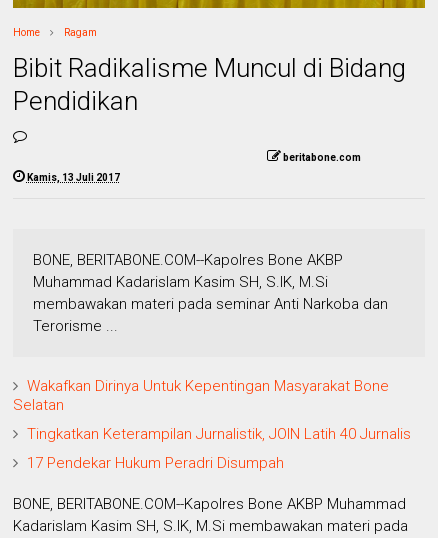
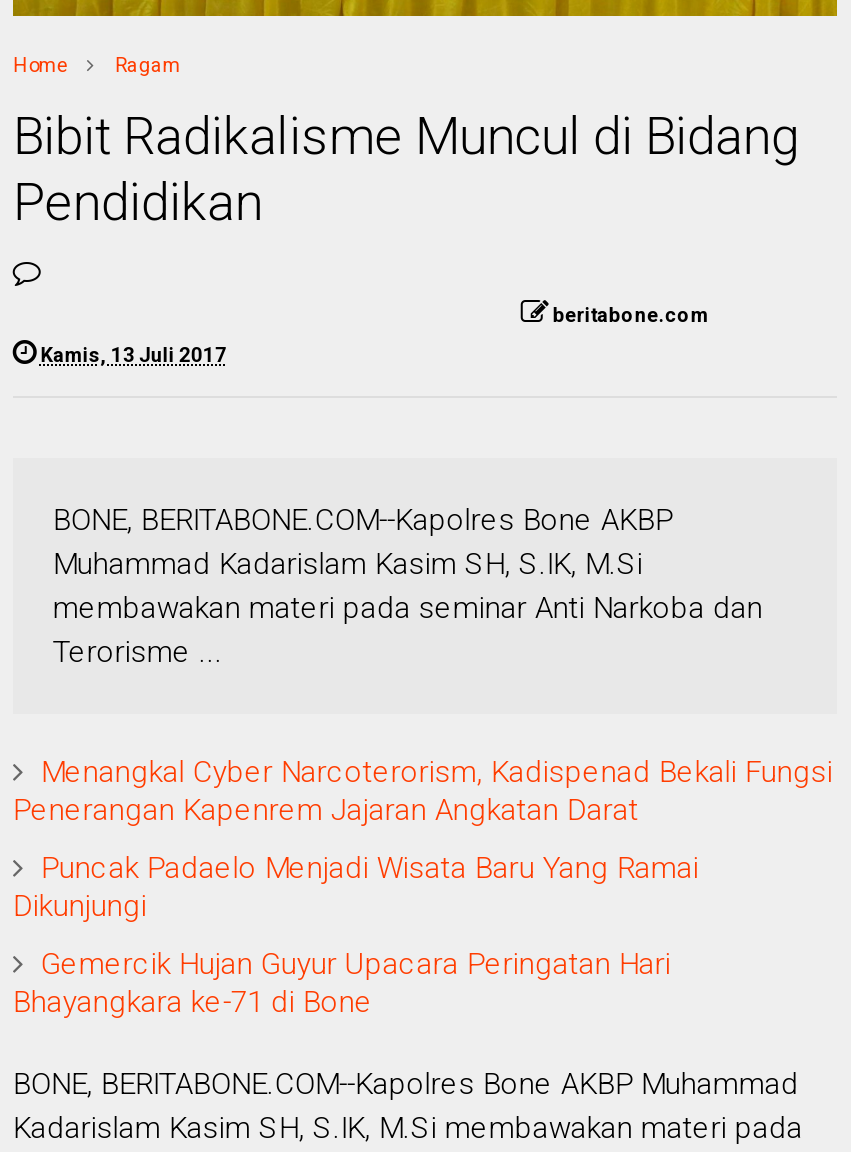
[13,377,389,414] Wakafkan Dirinya Untuk Kepentingan Masyarakat Bone | Selatan -> [13,754,833,828] Menangkal Cyber Narcoterorism, Kadispenad Bekali Fungsi | Penerangan Kapenrem Jajaran Angkatan Darat
[27,425,411,443] Tingkatkan Keterampilan Jurnalistik, JOIN Latih 40 Jurnalis -> [13,850,699,924] Puncak Padaelo Menjadi Wisata Baru Yang Ramai | Dikunjungi
[27,454,284,472] 17 Pendekar Hukum Peradri Disumpah -> [13,946,671,1020] Gemercik Hujan Guyur Upacara Peringatan Hari | Bhayangkara ke-71 di Bone

